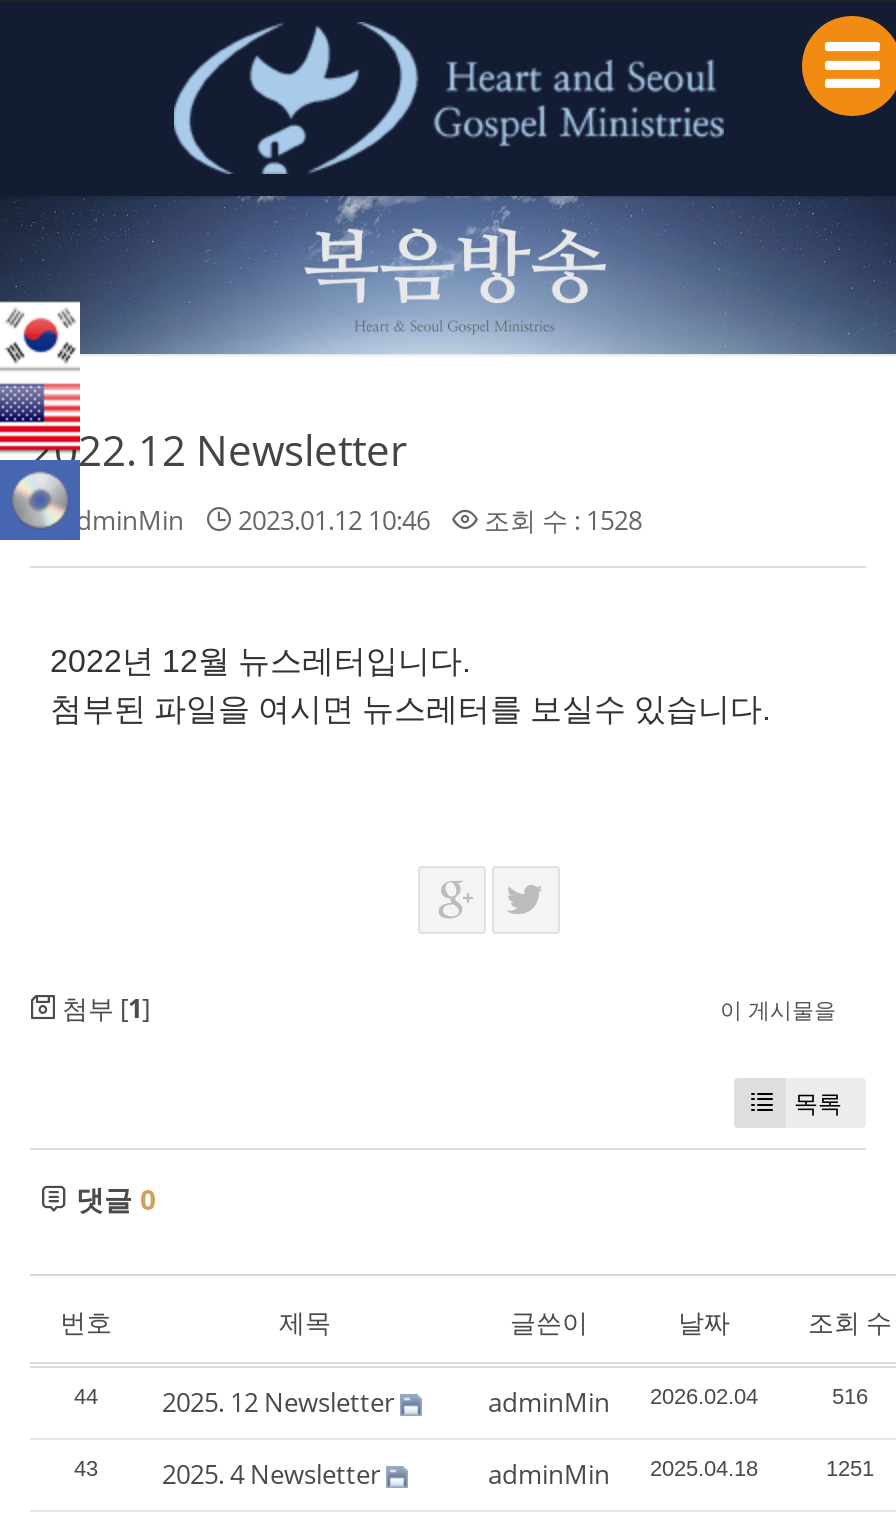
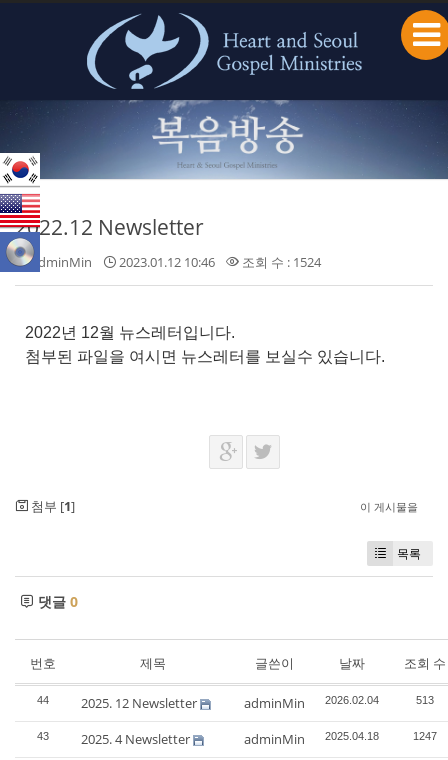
[478,503,642,539] 조회 수 : 1528 -> [239,253,321,271] 조회 수 : 1524
[832,1385,868,1409] 516 -> [416,694,434,706] 513
[826,1457,874,1481] 1251 -> [413,730,437,742] 1247

